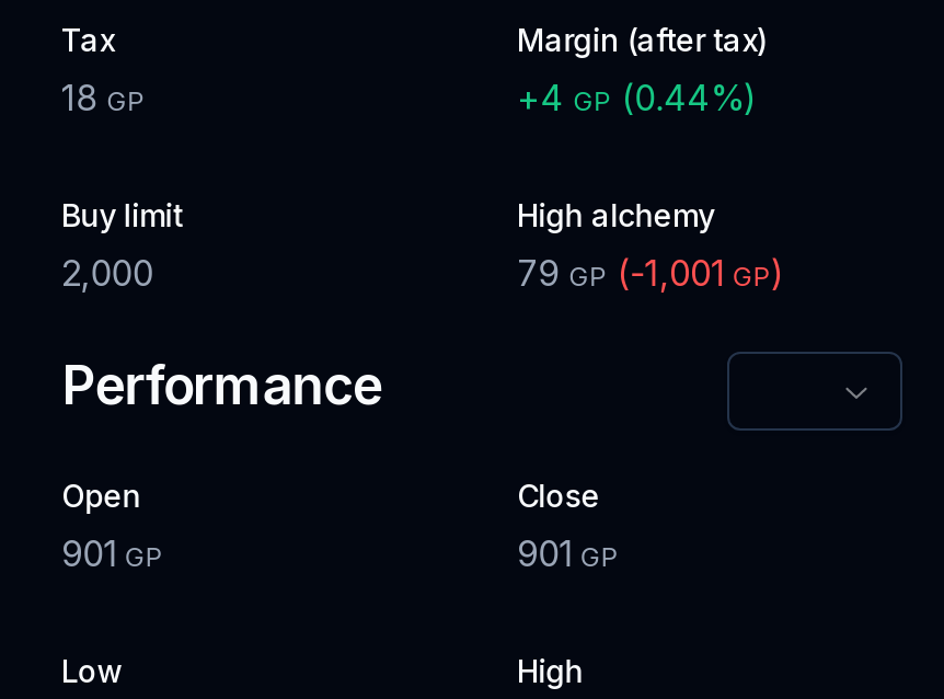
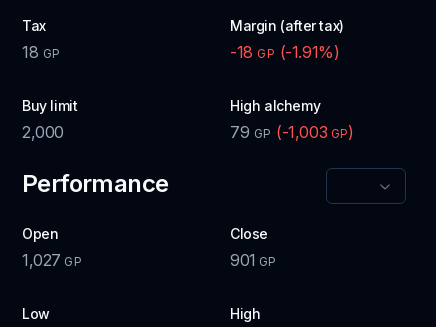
[517,76,756,119] +4 GP (0.44%) -> [230,42,339,62] -18 GP (-1.91%)
[517,251,784,295] 79 GP (-1,001 GP) -> [230,122,354,142] 79 GP (-1,003 GP)
[61,531,164,575] 901 GP -> [22,250,82,270] 1,027 GP

